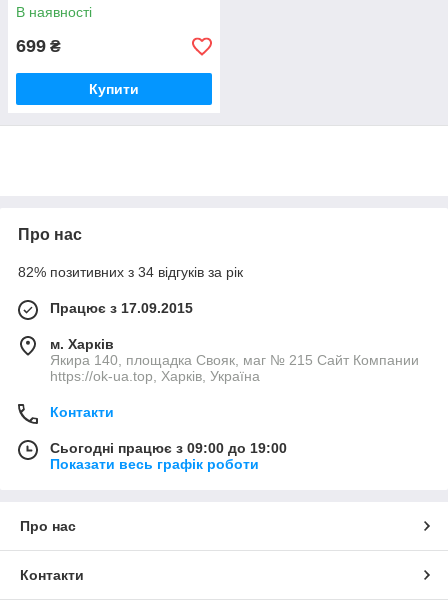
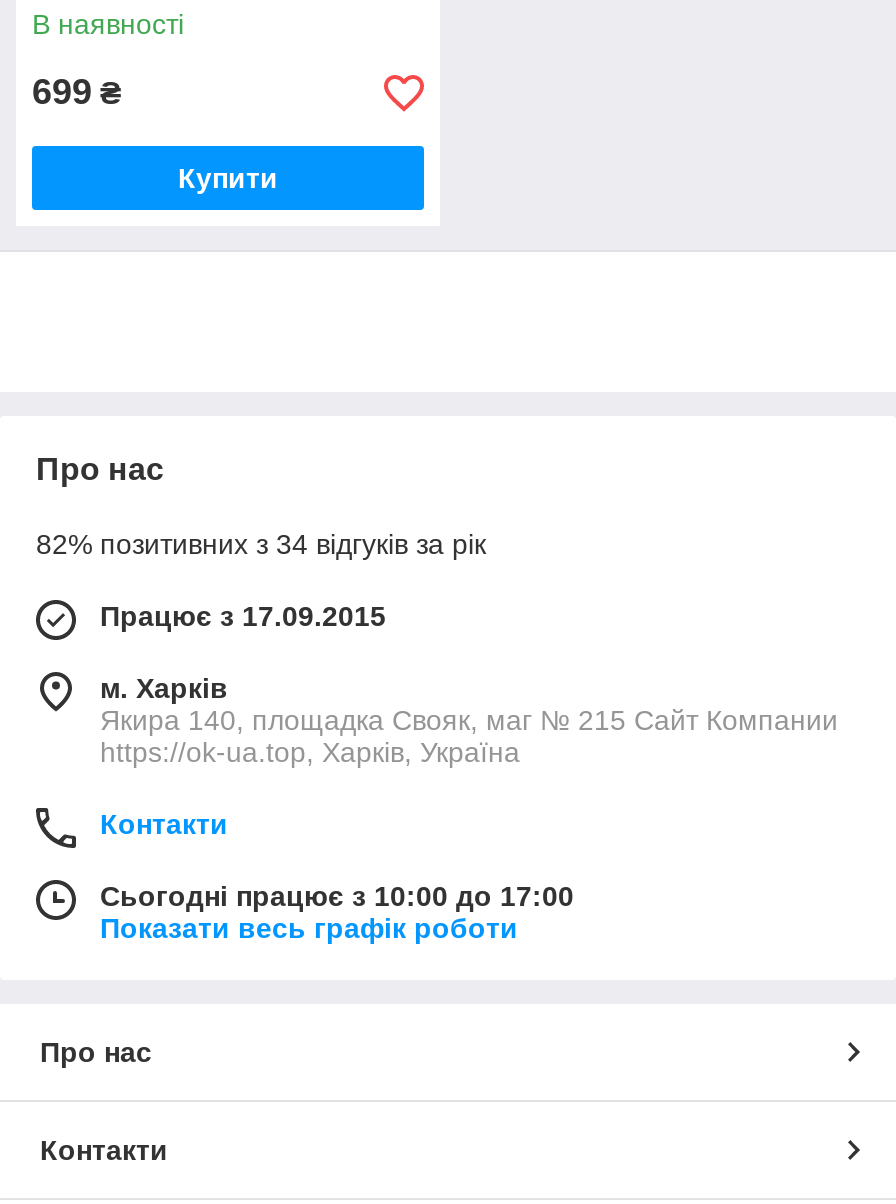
[50,440,287,456] Сьогодні працює з 09:00 до 19:00 -> [100,880,574,912] Сьогодні працює з 10:00 до 17:00

